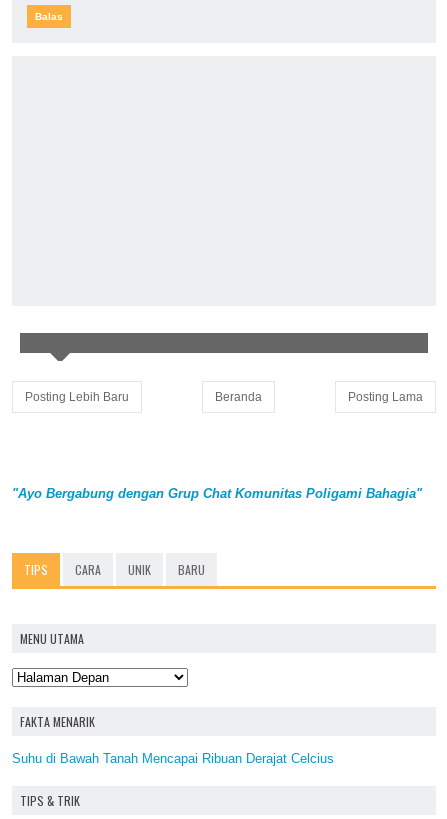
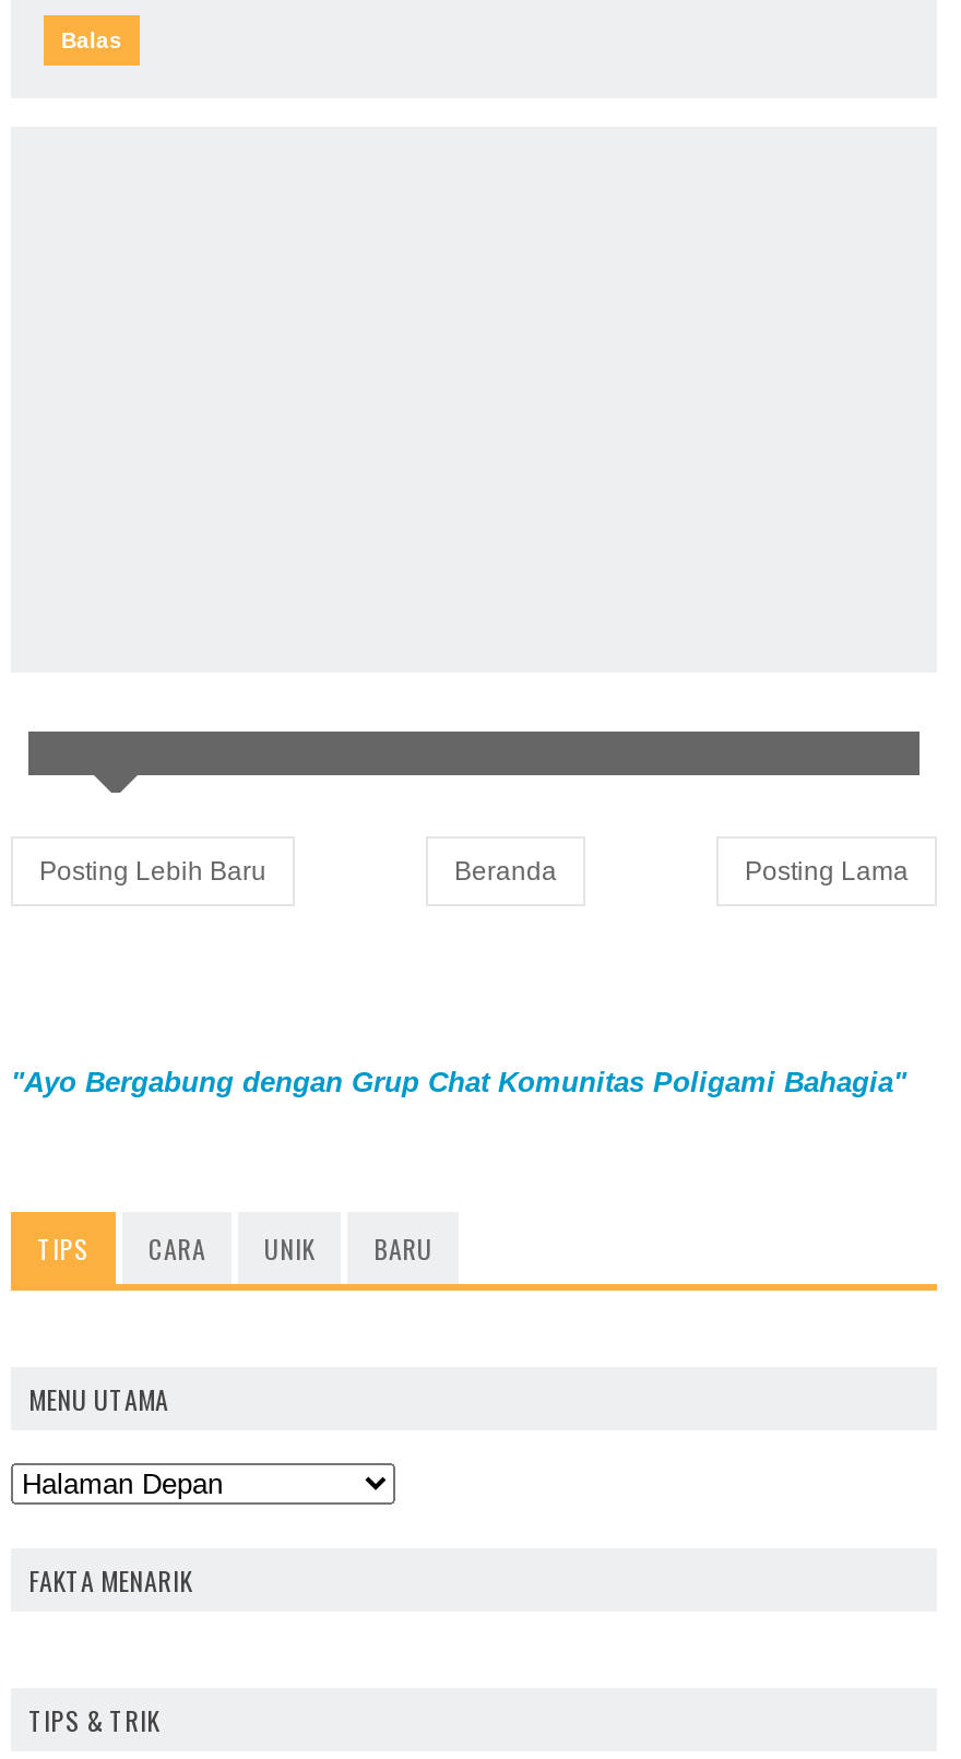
[12,751,334,766] Suhu di Bawah Tanah Mencapai Ribuan Derajat Celcius -> none

